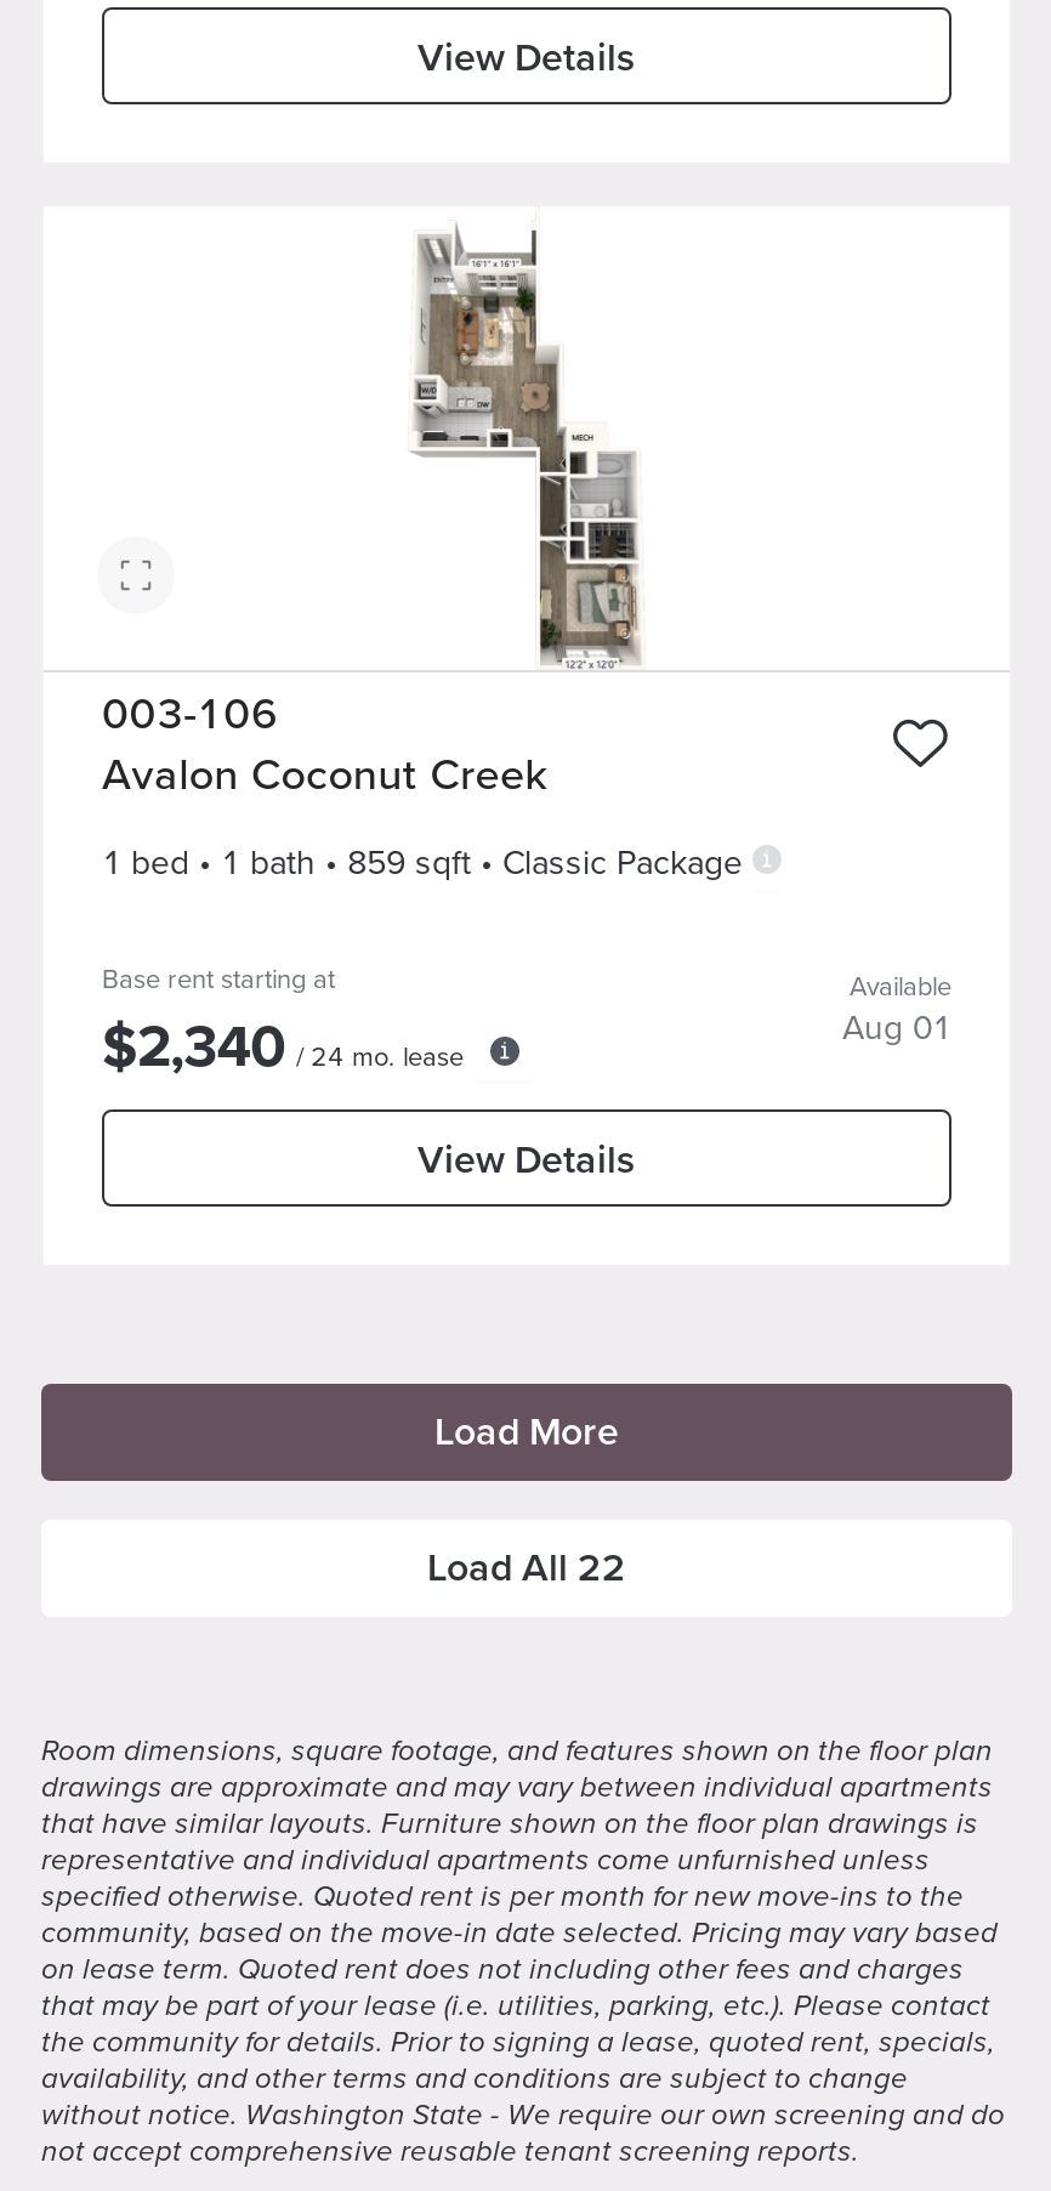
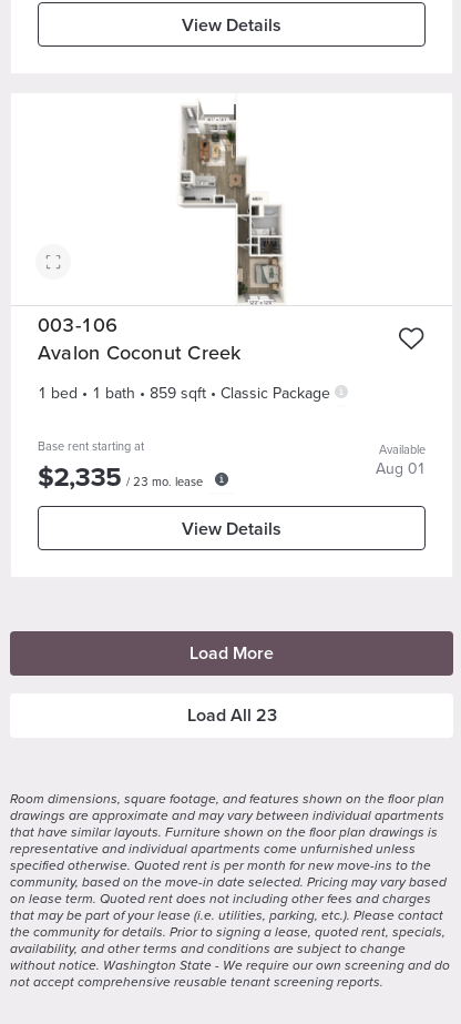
[102,1004,464,1089] $2,340 /24mo. lease -> [38,458,203,496] $2,335 /23mo. lease
[427,1540,626,1596] Load All 22 -> [187,703,276,728] Load All 23

